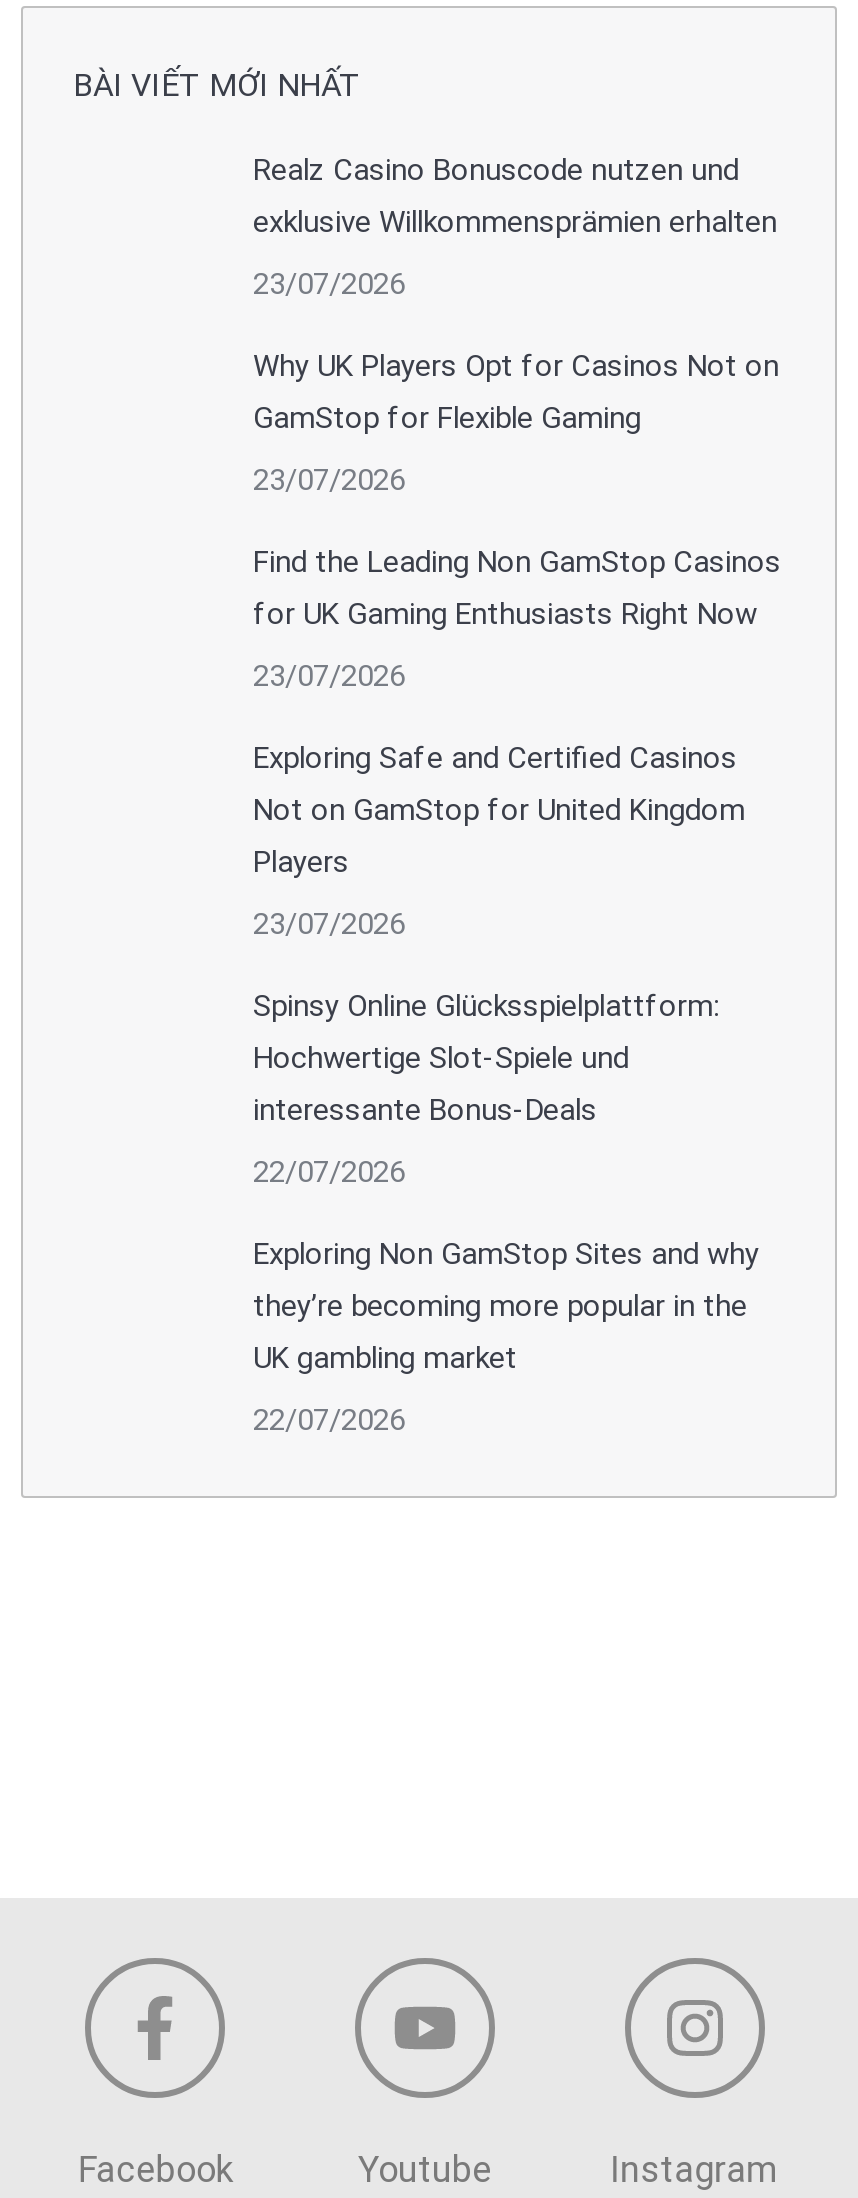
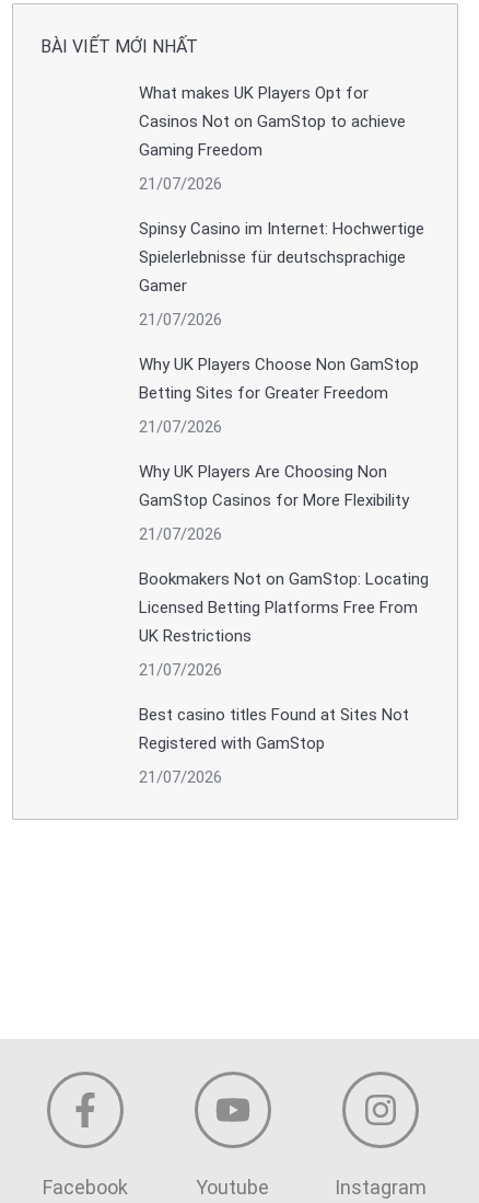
[253,152,777,240] Realz Casino Bonuscode nutzen und | exklusive Willkommensprämien erhalten -> [139,83,406,160] What makes UK Players Opt for | Casinos Not on GamStop to achieve | Gaming Freedom
[253,266,405,302] 23/07/2026 -> [139,174,222,194] 21/07/2026
[253,348,779,436] Why UK Players Opt for Casinos Not on | GamStop for Flexible Gaming -> [139,219,424,296] Spinsy Casino im Internet: Hochwertige | Spielerlebnisse für deutschsprachige | Gamer
[253,462,405,498] 23/07/2026 -> [139,310,222,329] 21/07/2026
[253,544,781,632] Find the Leading Non GamStop Casinos | for UK Gaming Enthusiasts Right Now -> [139,355,419,403] Why UK Players Choose Non GamStop | Betting Sites for Greater Freedom
[253,658,405,694] 23/07/2026 -> [139,417,222,437] 21/07/2026
[253,740,745,880] Exploring Safe and Certified Casinos | Not on GamStop for United Kingdom | Players -> [139,462,409,510] Why UK Players Are Choosing Non | GamStop Casinos for More Flexibility
[253,906,405,942] 23/07/2026 -> [139,524,222,544] 21/07/2026
[253,988,719,1128] Spinsy Online Glücksspielplattform: | Hochwertige Slot-Spiele und | interessante Bonus-Deals -> [139,569,429,646] Bookmakers Not on GamStop: Locating | Licensed Betting Platforms Free From | UK Restrictions
[253,1154,405,1190] 22/07/2026 -> [139,660,222,680] 21/07/2026
[253,1236,759,1376] Exploring Non GamStop Sites and why | they’re becoming more popular in the | UK gambling market -> [139,705,409,753] Best casino titles Found at Sites Not | Registered with GamStop
[253,1402,405,1438] 22/07/2026 -> [139,767,222,787] 21/07/2026

